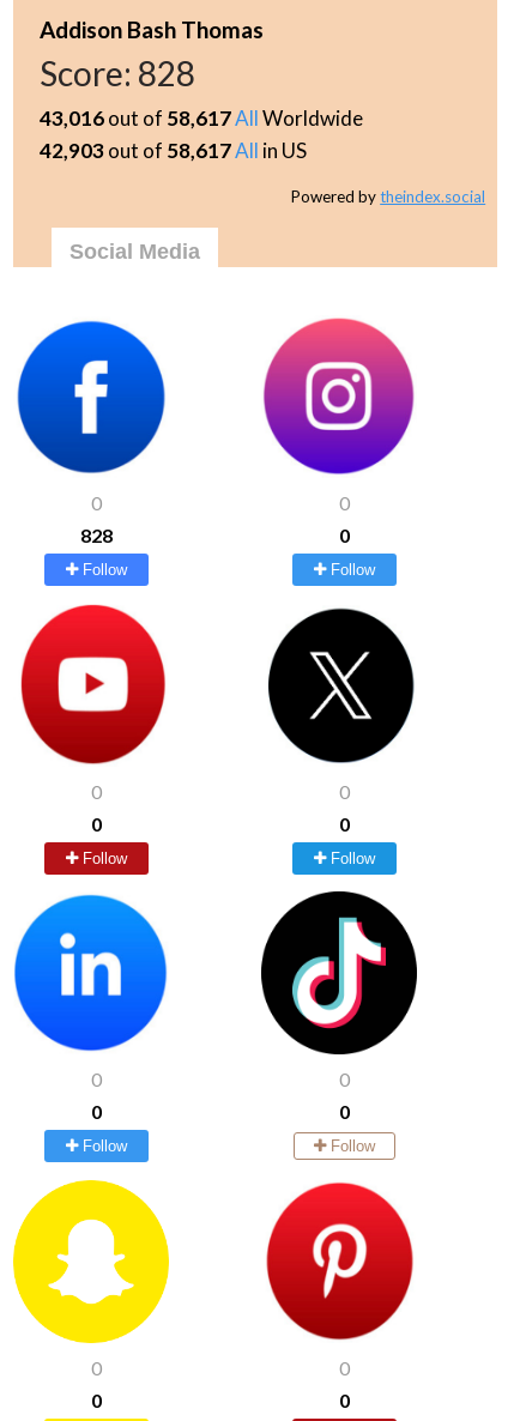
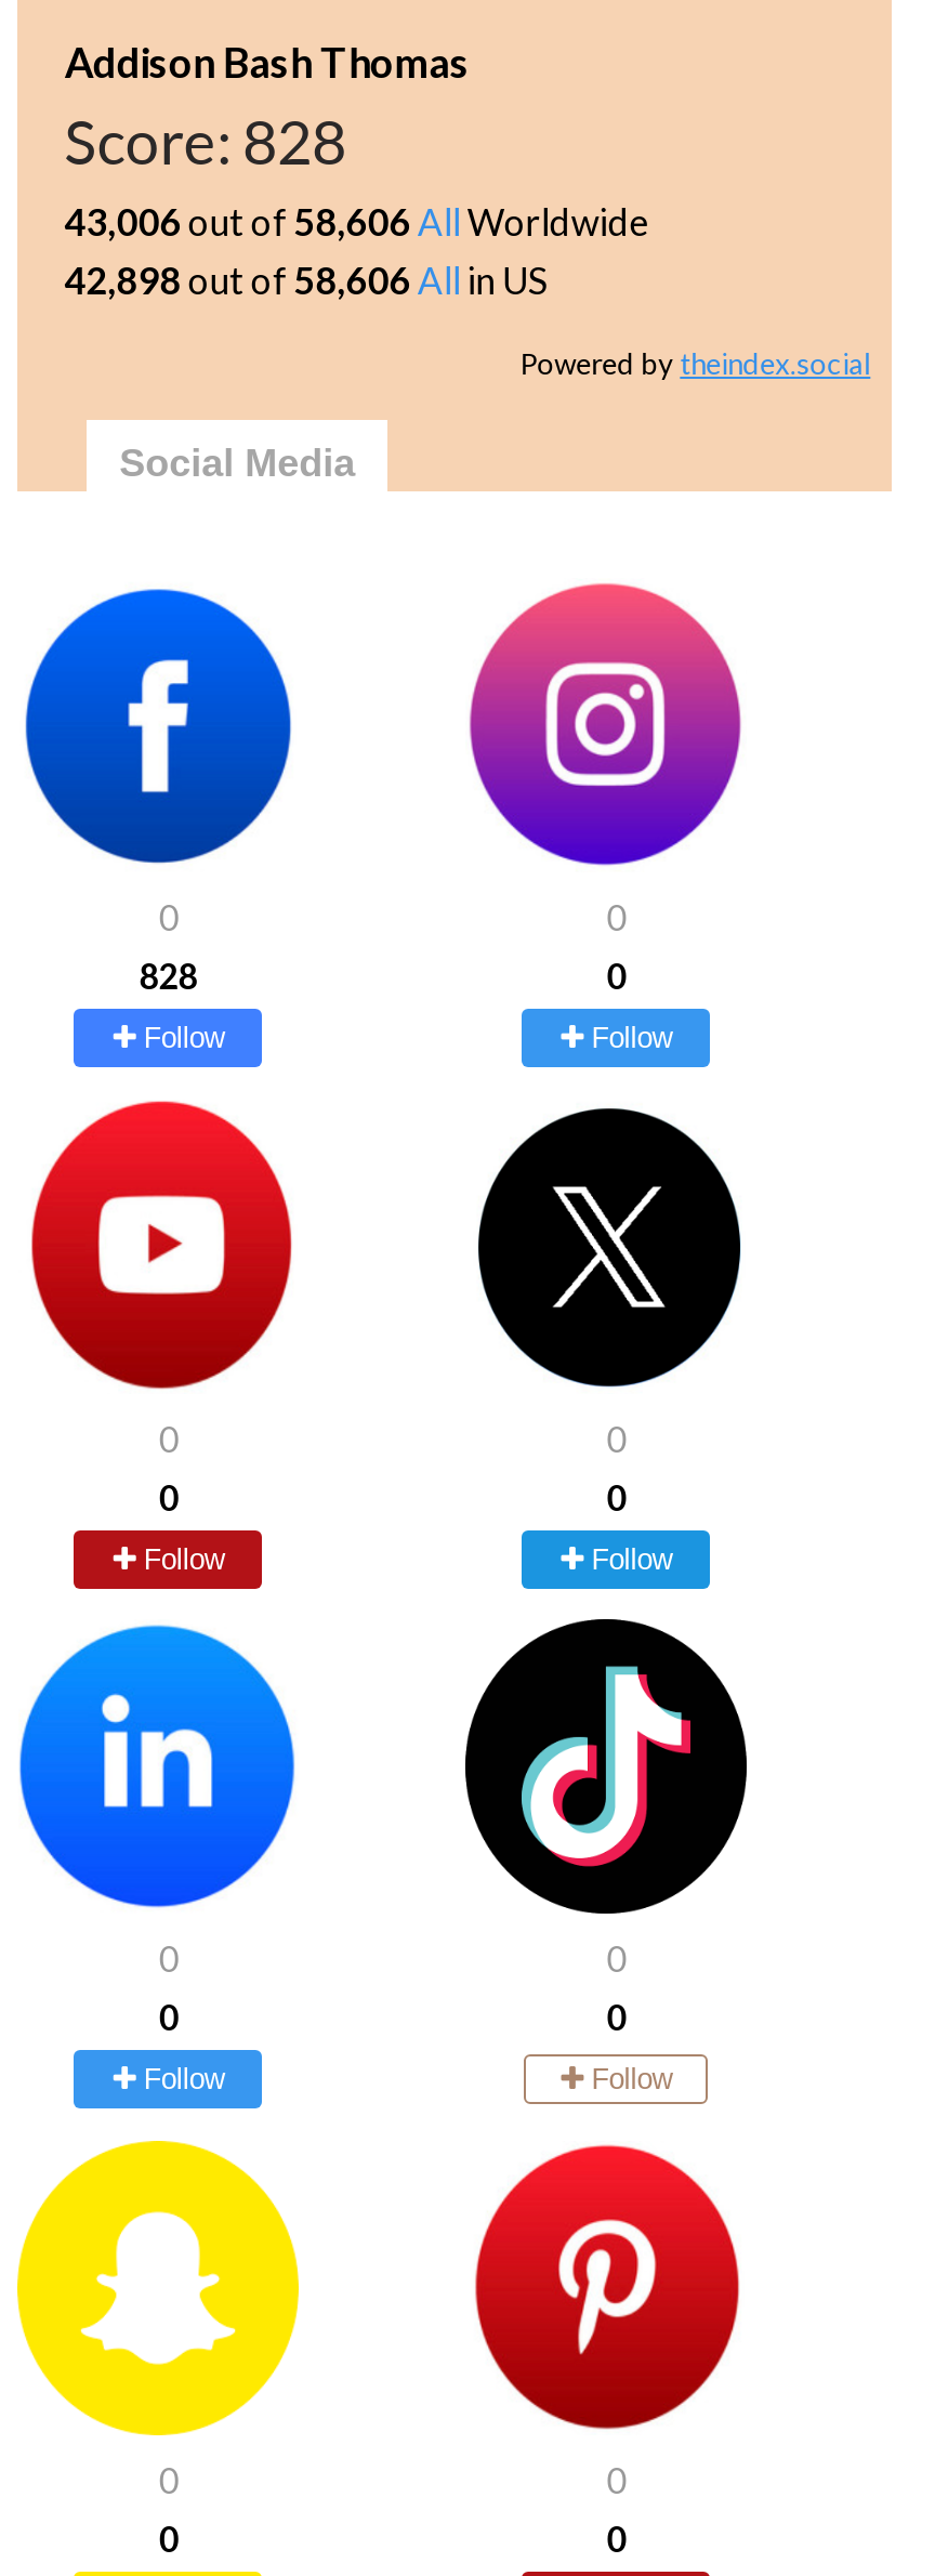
[39,105,363,131] 43,016 out of 58,617 All Worldwide -> [64,199,649,245] 43,006 out of 58,606 All Worldwide
[39,138,306,163] 42,903 out of 58,617 All in US -> [64,258,547,303] 42,898 out of 58,606 All in US

